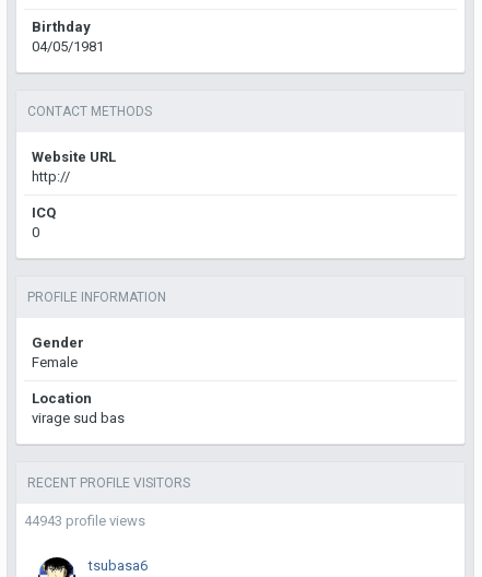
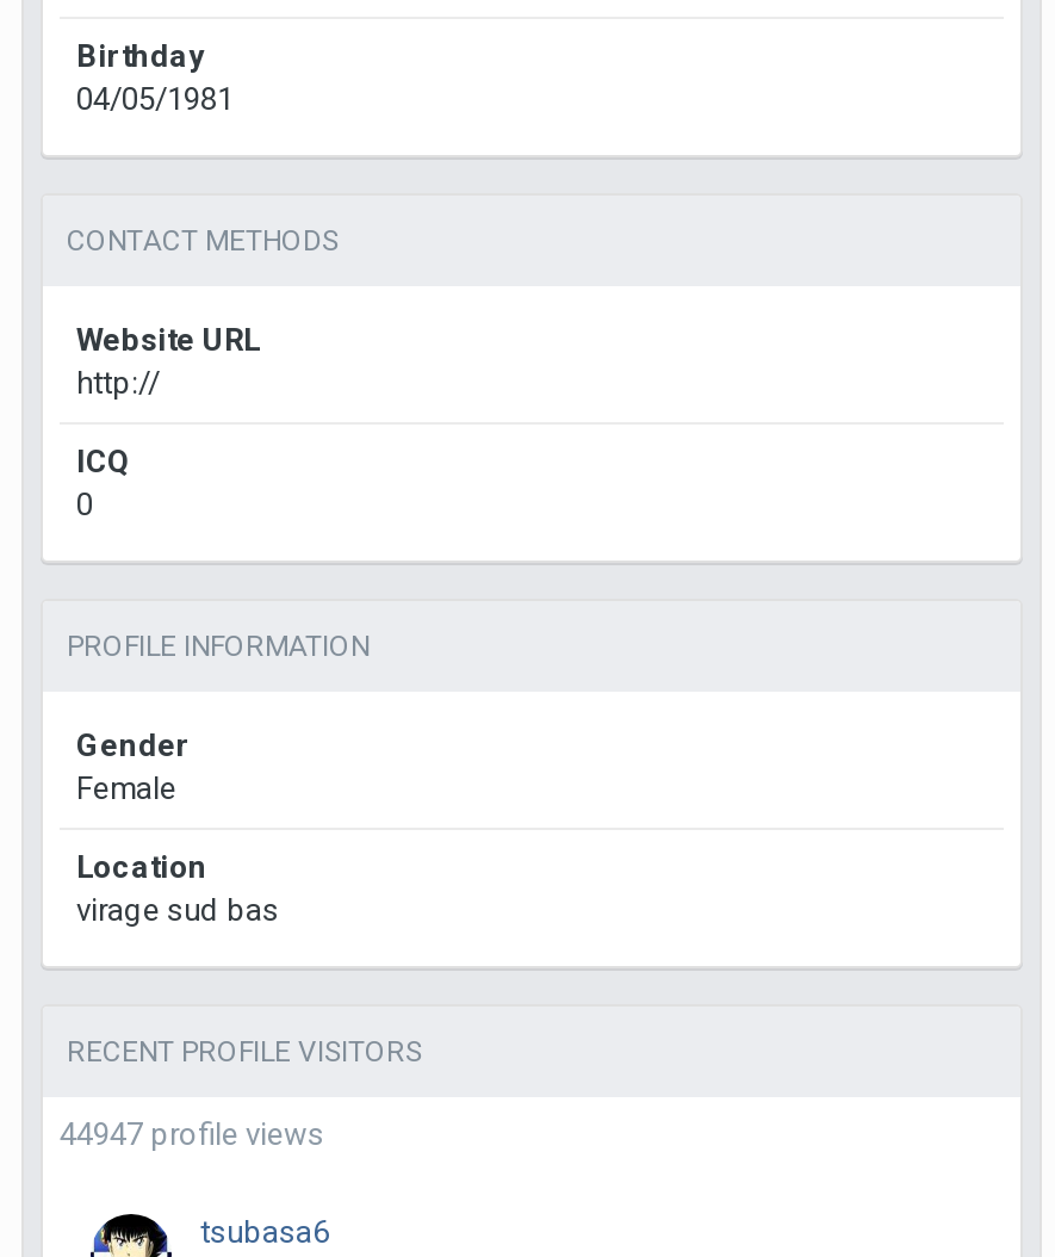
[24,513,145,529] 44943 profile views -> [60,1116,324,1152] 44947 profile views

